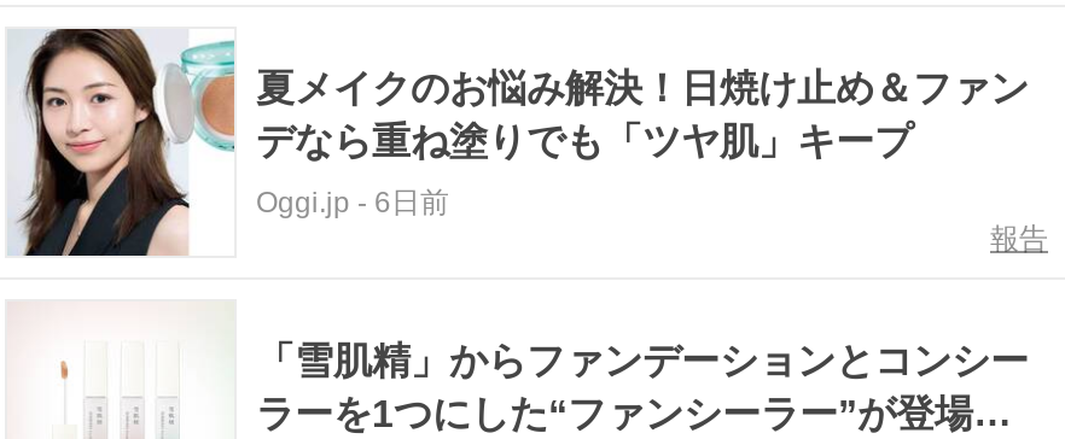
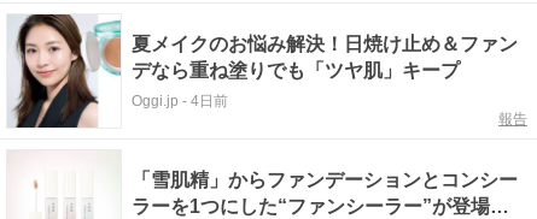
[256,185,449,218] Oggi.jp - 6日前 -> [132,92,228,109] Oggi.jp - 4日前

